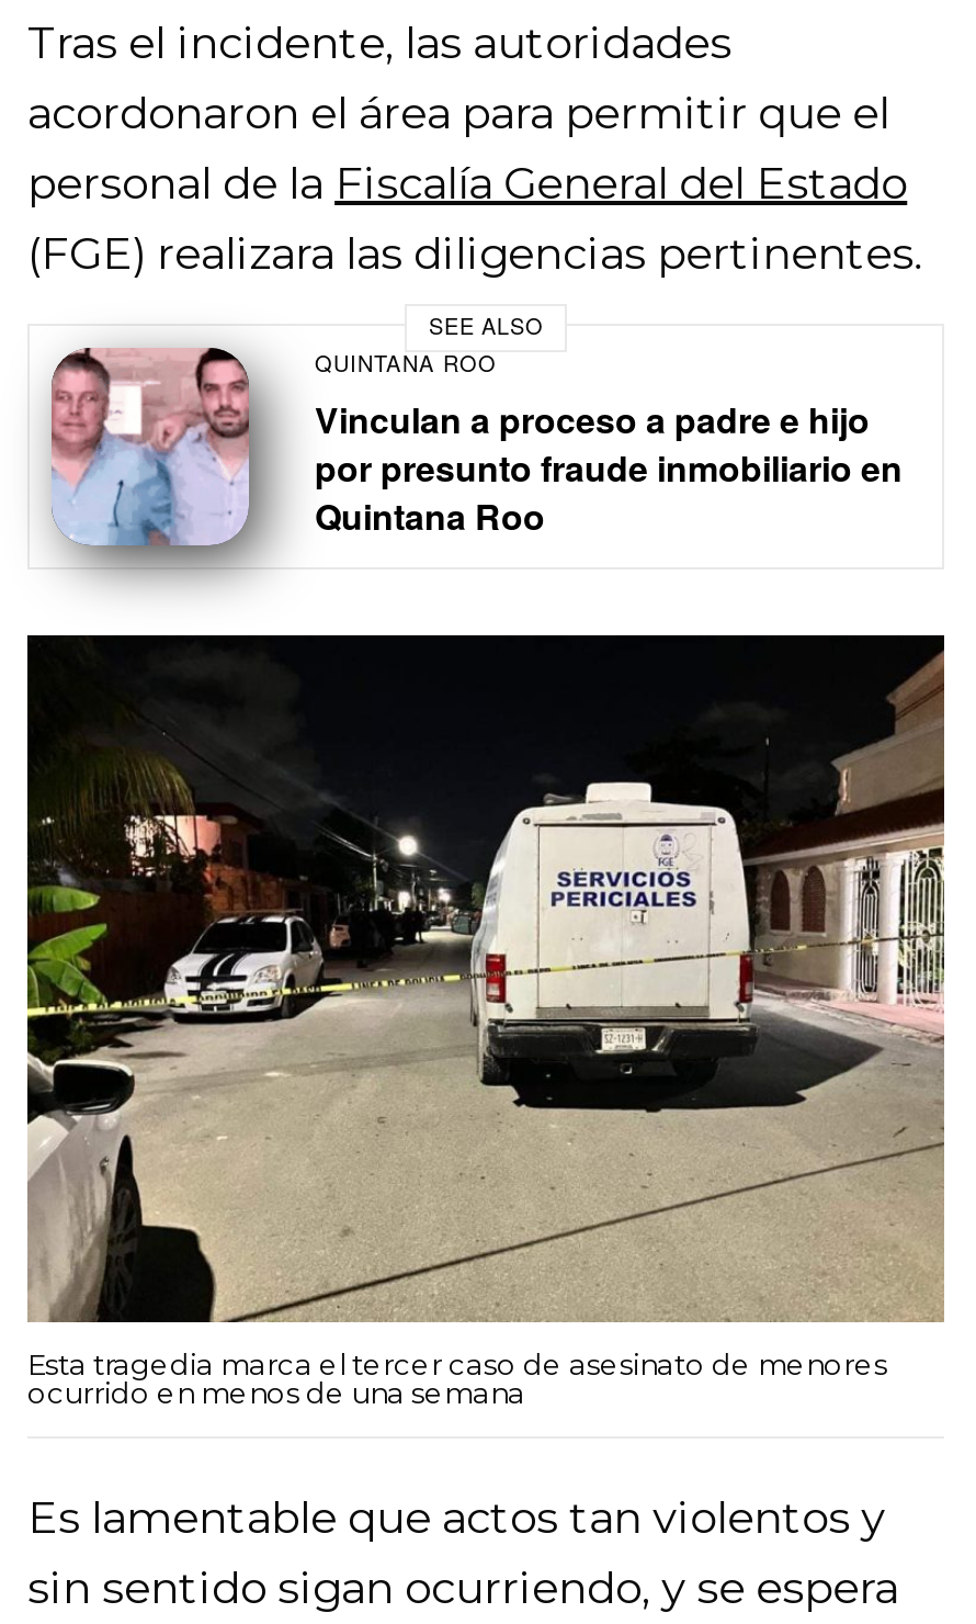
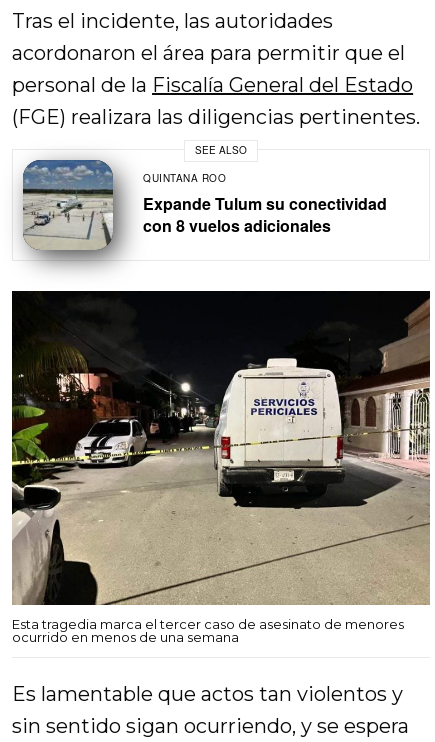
[52,347,903,544] [image] | Vinculan a proceso a padre e hijo | por presunto fraude inmobiliario en | Quintana Roo -> [23,159,387,250] [image] | Expande Tulum su conectividad | con 8 vuelos adicionales

